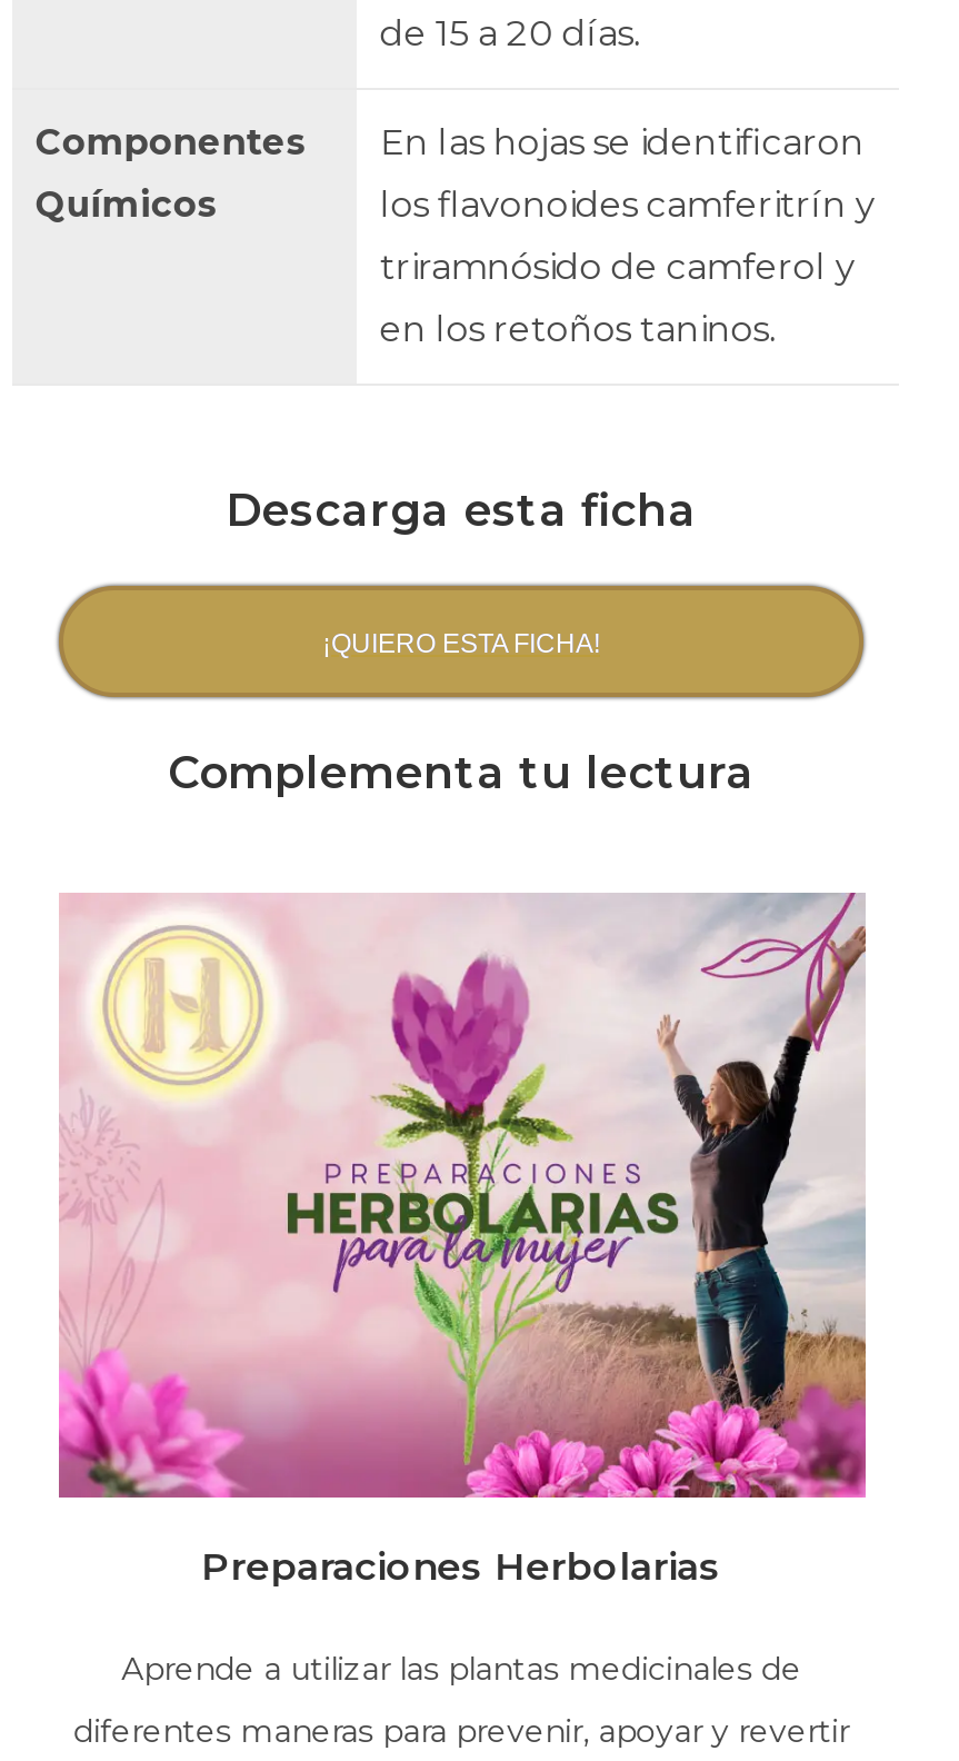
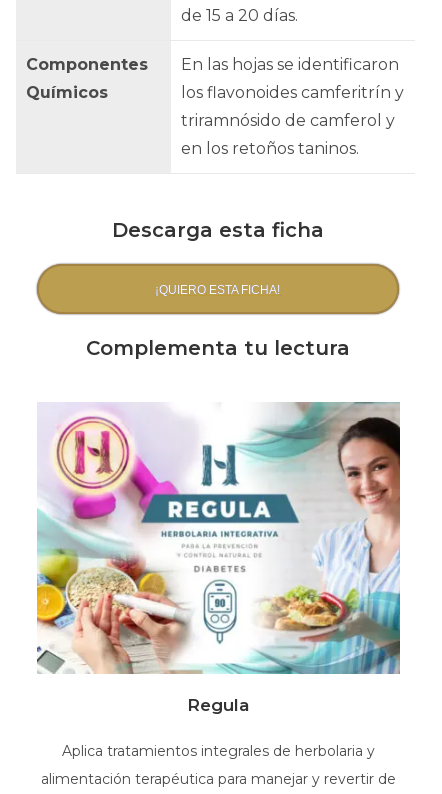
[57,893,868,1589] [image] | Preparaciones Herbolarias -> [36,402,401,715] [image] | Regula
[121,1649,801,1689] Aprende a utilizar las plantas medicinales de -> [62,742,375,760] Aplica tratamientos integrales de herbolaria y
[74,1711,849,1751] diferentes maneras para prevenir, apoyar y revertir -> [41,770,396,788] alimentación terapéutica para manejar y revertir de

